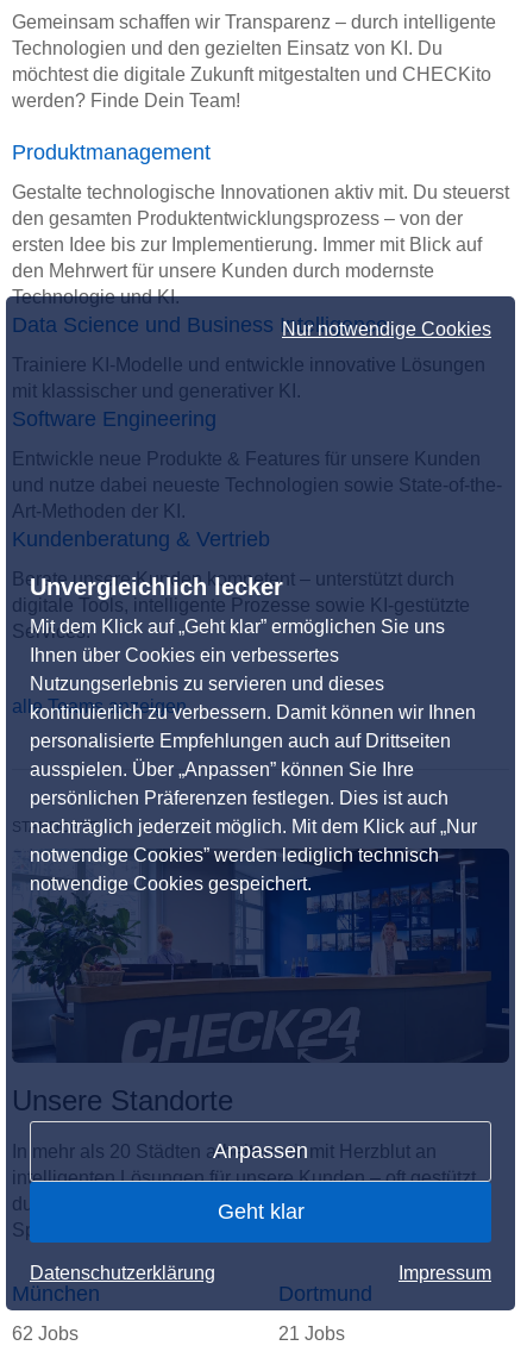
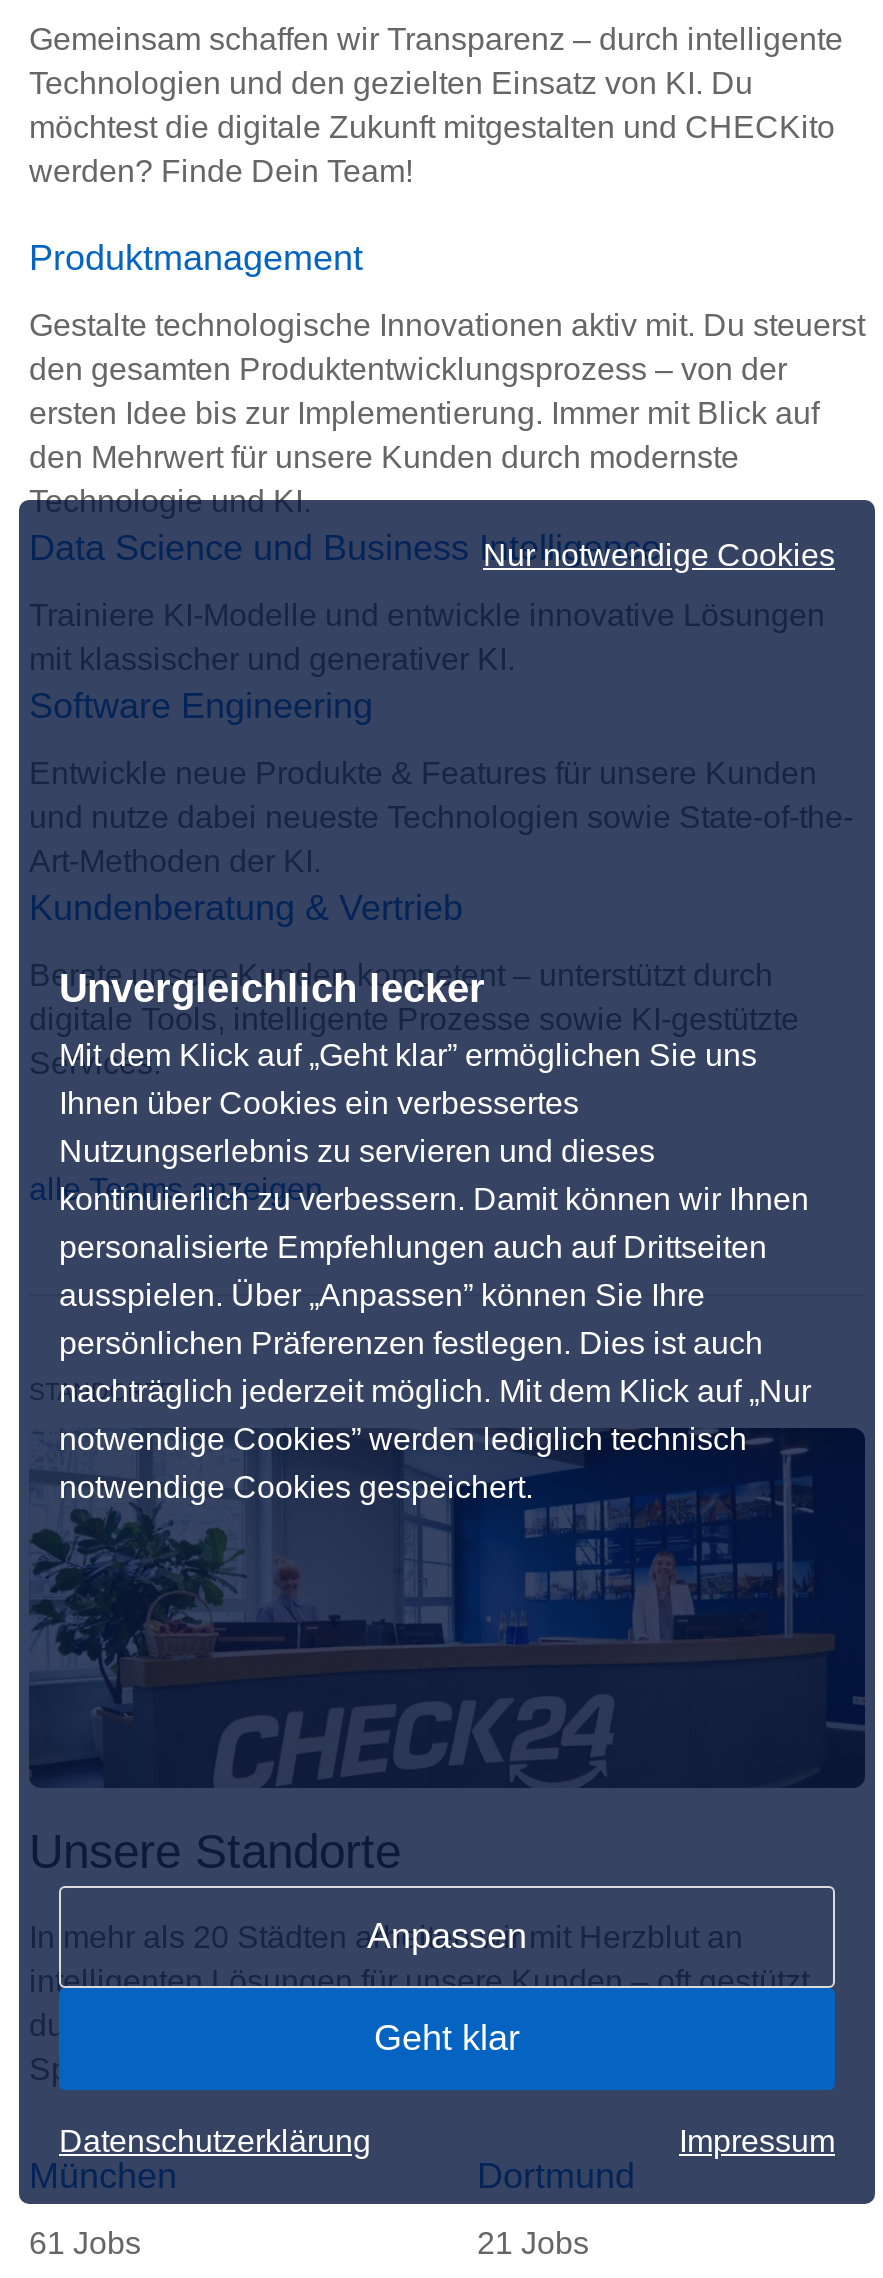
[12,1323,79,1344] 62 Jobs -> [29,2226,141,2260] 61 Jobs

